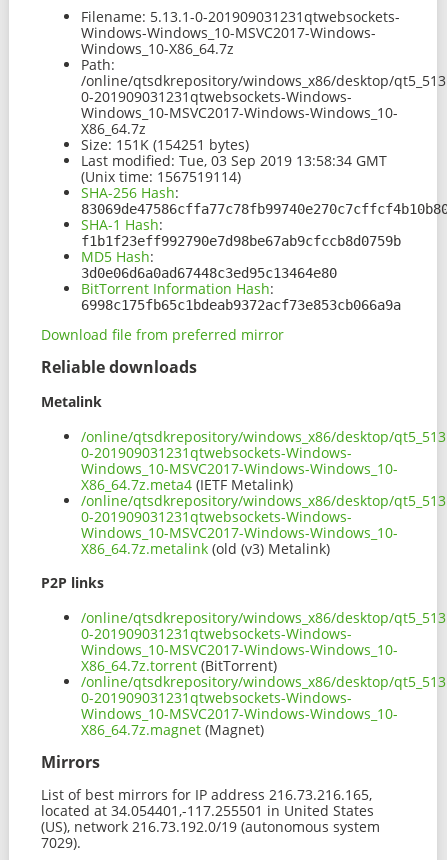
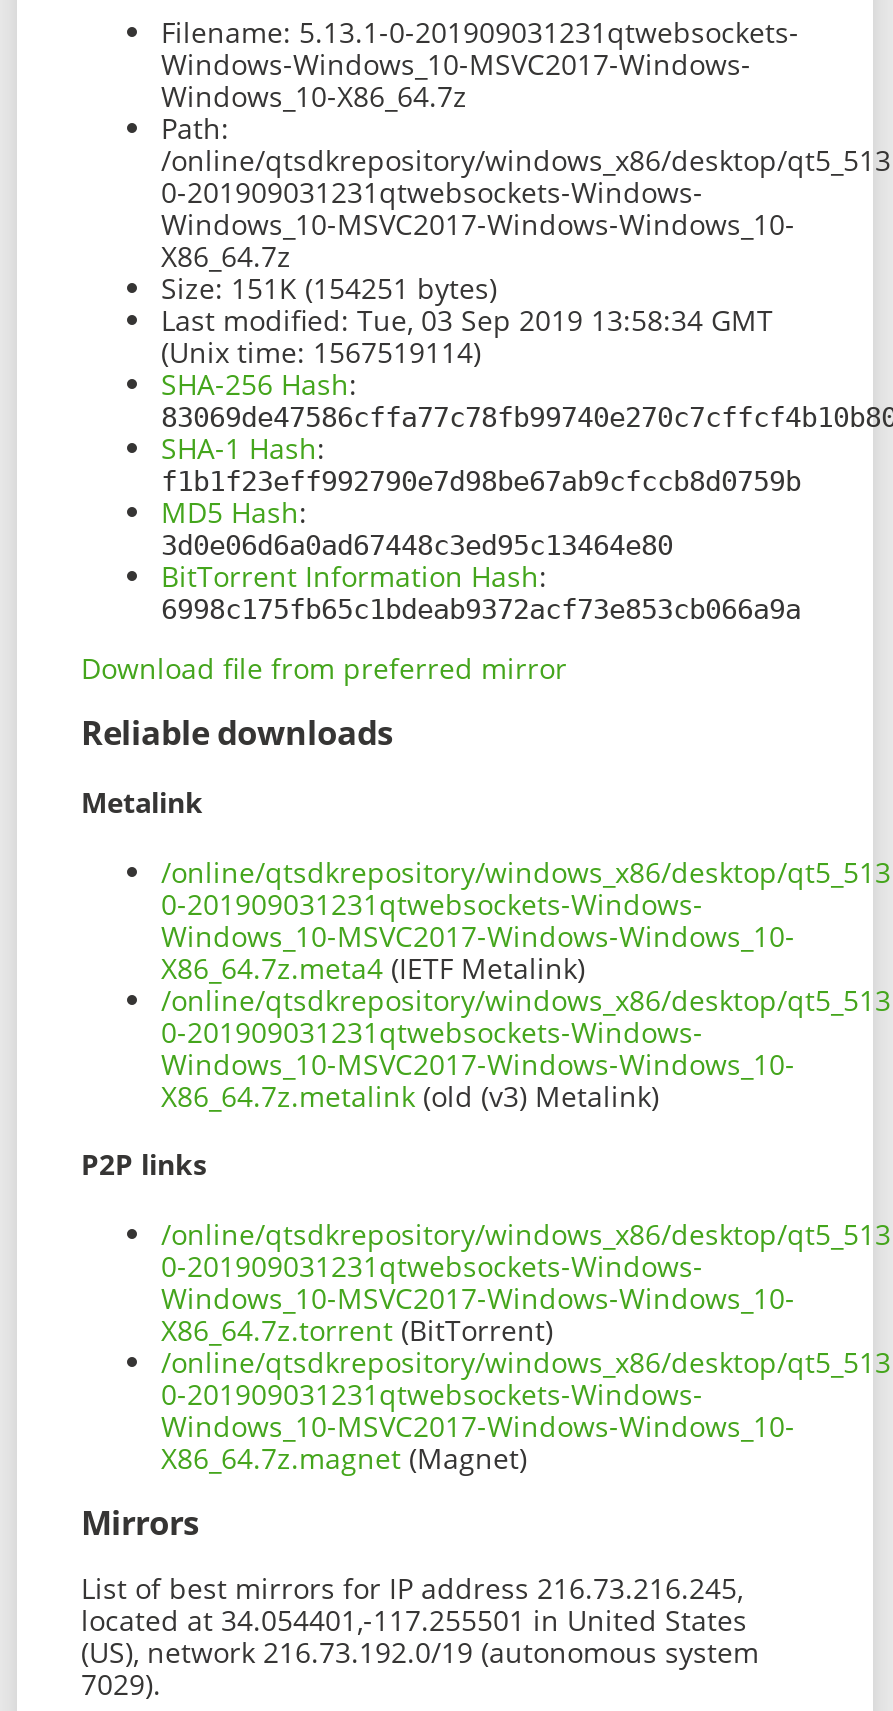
[41,785,372,804] List of best mirrors for IP address 216.73.216.165, -> [81,1568,743,1606] List of best mirrors for IP address 216.73.216.245,

